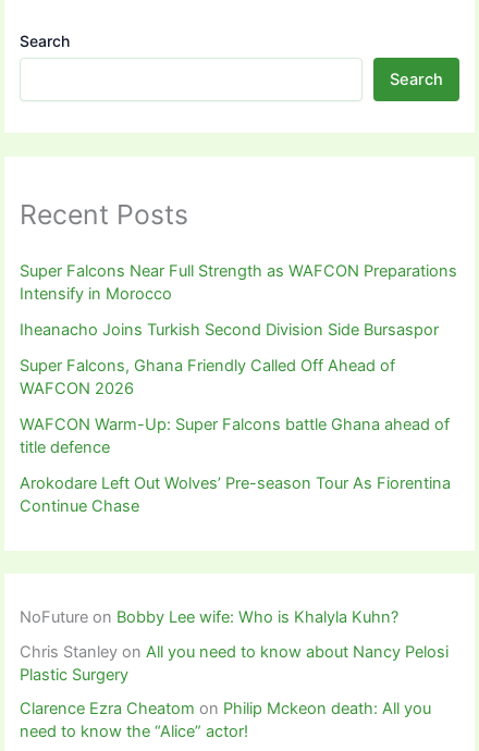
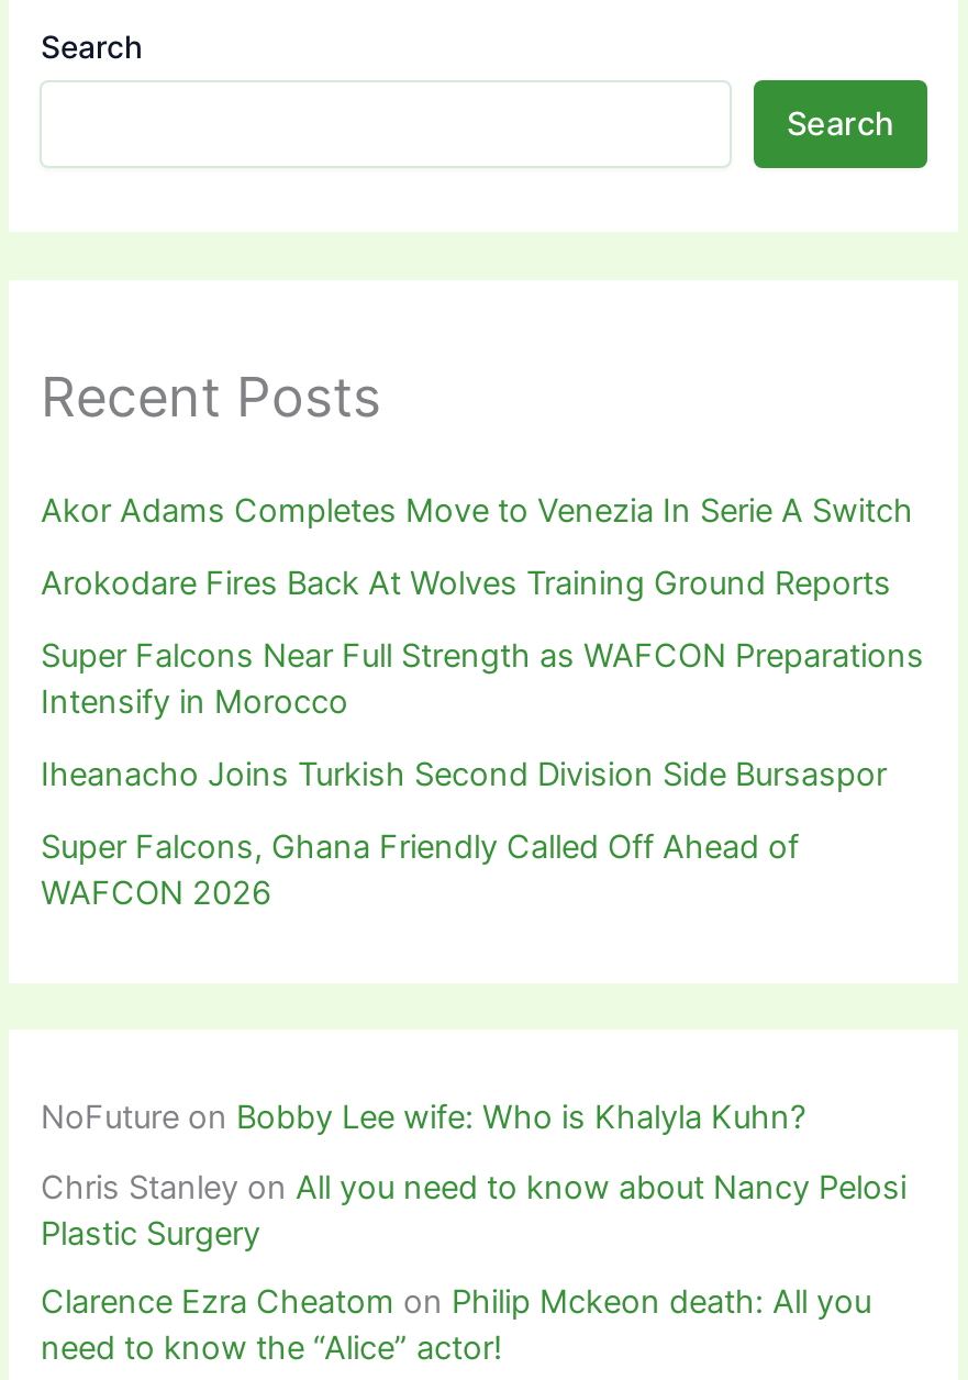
none -> [41,492,913,604] Akor Adams Completes Move to Venezia In Serie A Switch | Arokodare Fires Back At Wolves Training Ground Reports
moved [20,262,458,399] -> [41,637,924,914]: Super Falcons Near Full Strength as WAFCON Preparations | Intensify in Morocco | Iheanacho Joins Turkish Second Division Side Bursaspor | Super Falcons, Ghana Friendly Called Off Ahead of | WAFCON 2026
[20,415,451,516] WAFCON Warm-Up: Super Falcons battle Ghana ahead of | title defence | Arokodare Left Out Wolves’ Pre-season Tour As Fiorentina | Continue Chase -> none

